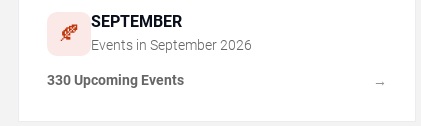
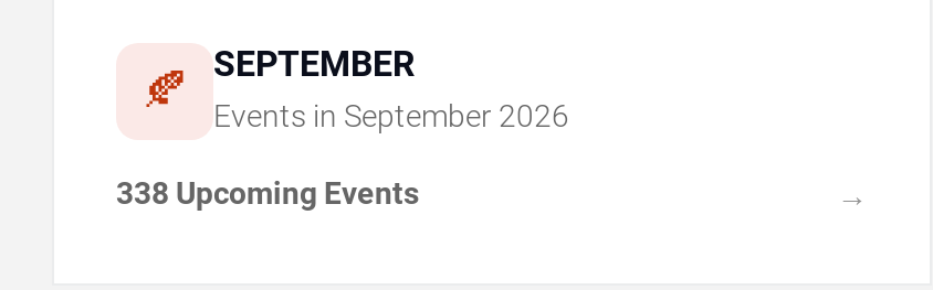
[47,72,184,88] 330 Upcoming Events -> [116,176,419,211] 338 Upcoming Events

